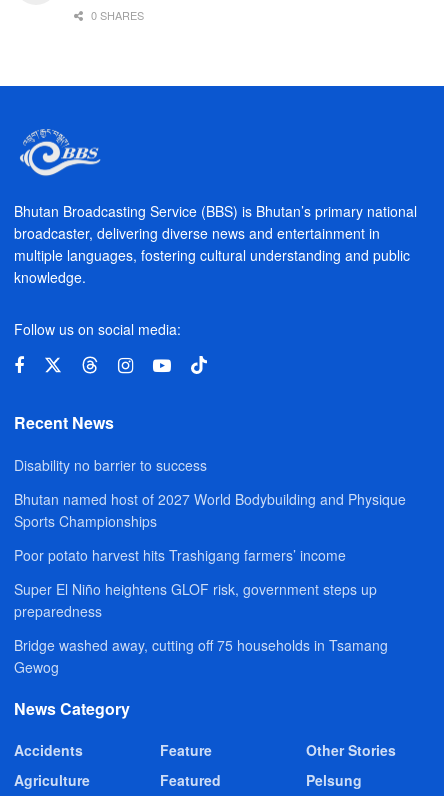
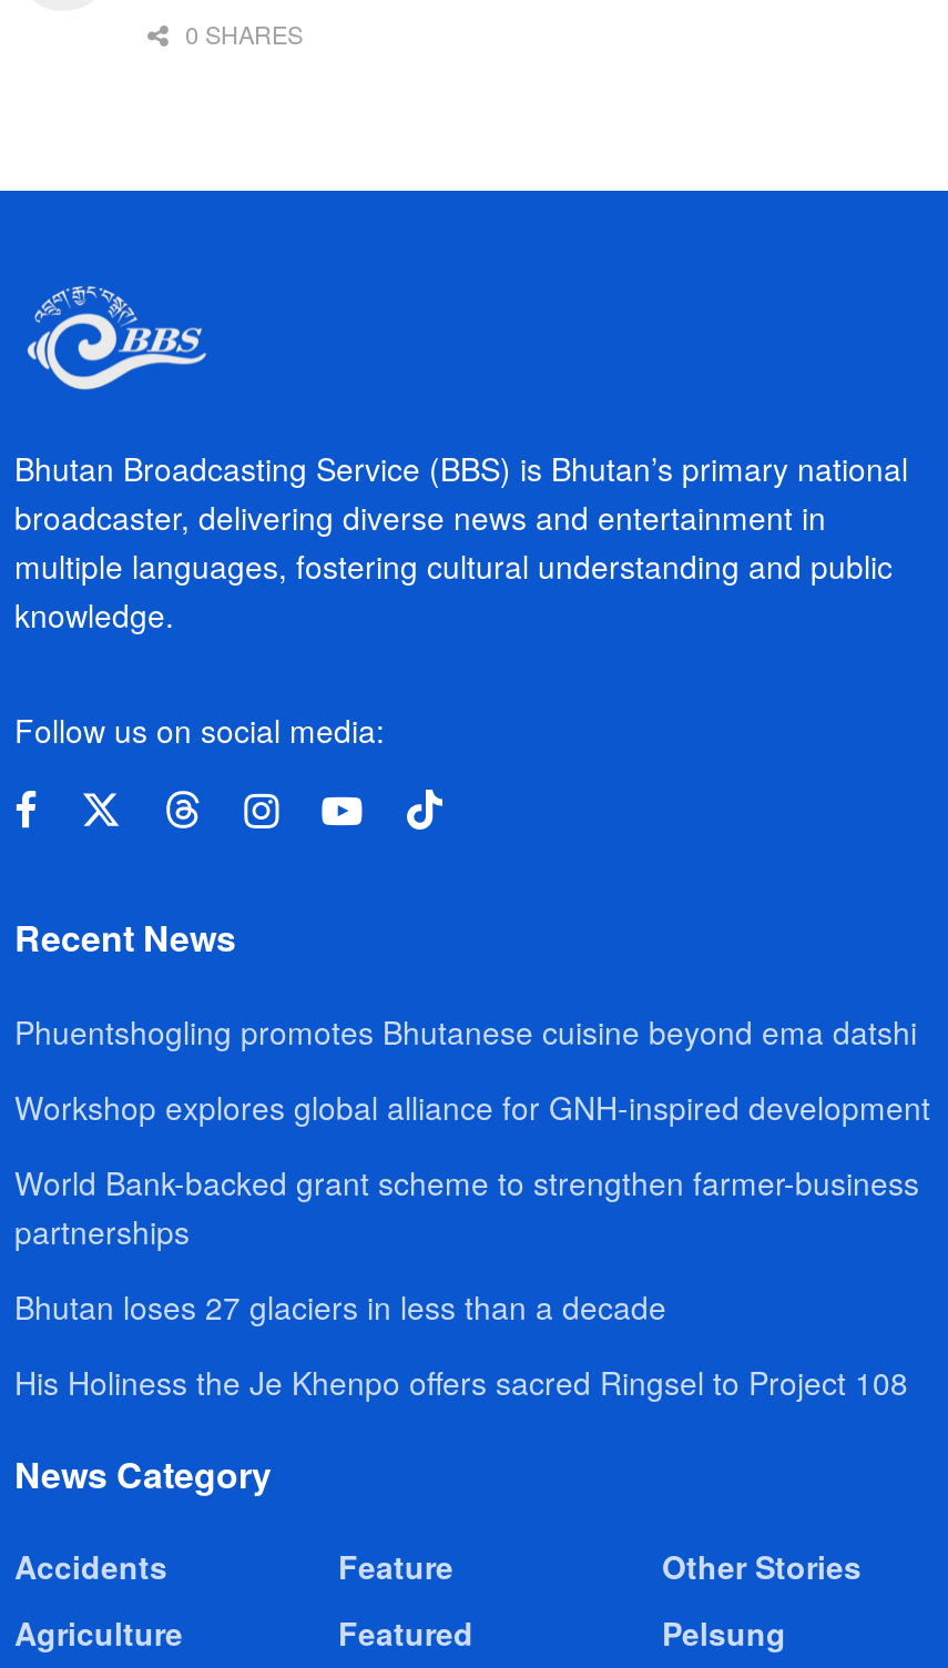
[14,455,207,475] Disability no barrier to success -> [14,1010,917,1054] Phuentshogling promotes Bhutanese cuisine beyond ema datshi
[14,489,406,531] Bhutan named host of 2027 World Bodybuilding and Physique | Sports Championships -> [14,1085,930,1129] Workshop explores global alliance for GNH-inspired development
[14,545,346,565] Poor potato harvest hits Trashigang farmers’ income -> [14,1161,919,1254] World Bank-backed grant scheme to strengthen farmer-business | partnerships
[14,579,377,621] Super El Niño heightens GLOF risk, government steps up | preparedness -> [14,1285,666,1329] Bhutan loses 27 glaciers in less than a decade
[14,635,388,677] Bridge washed away, cutting off 75 households in Tsamang | Gewog -> [14,1360,908,1404] His Holiness the Je Khenpo offers sacred Ringsel to Project 108

